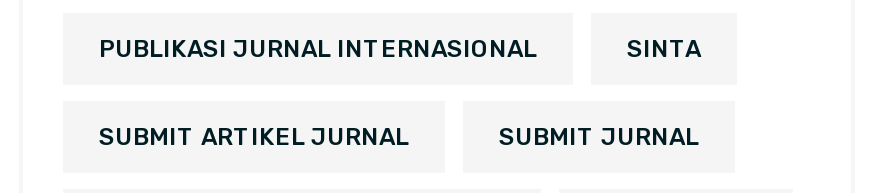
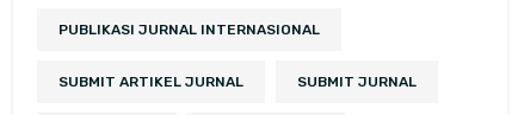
[627,36,701,64] SINTA -> none

